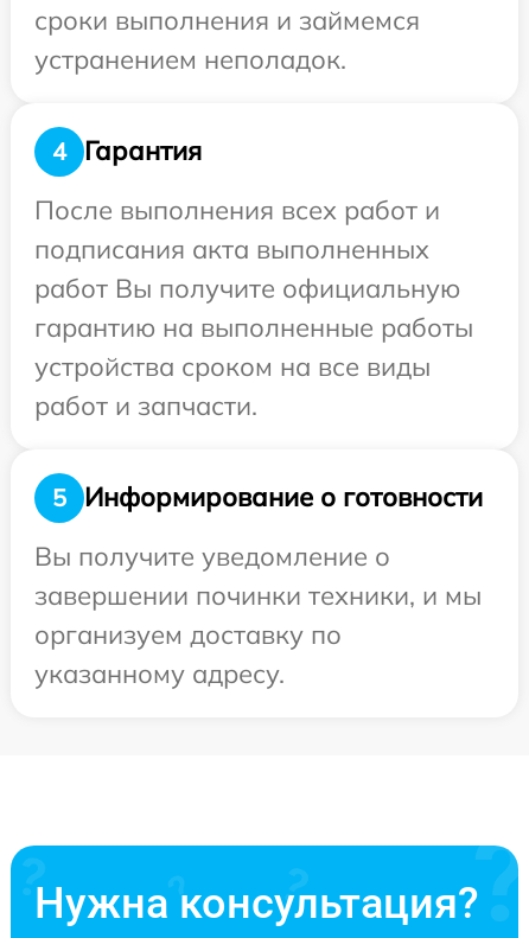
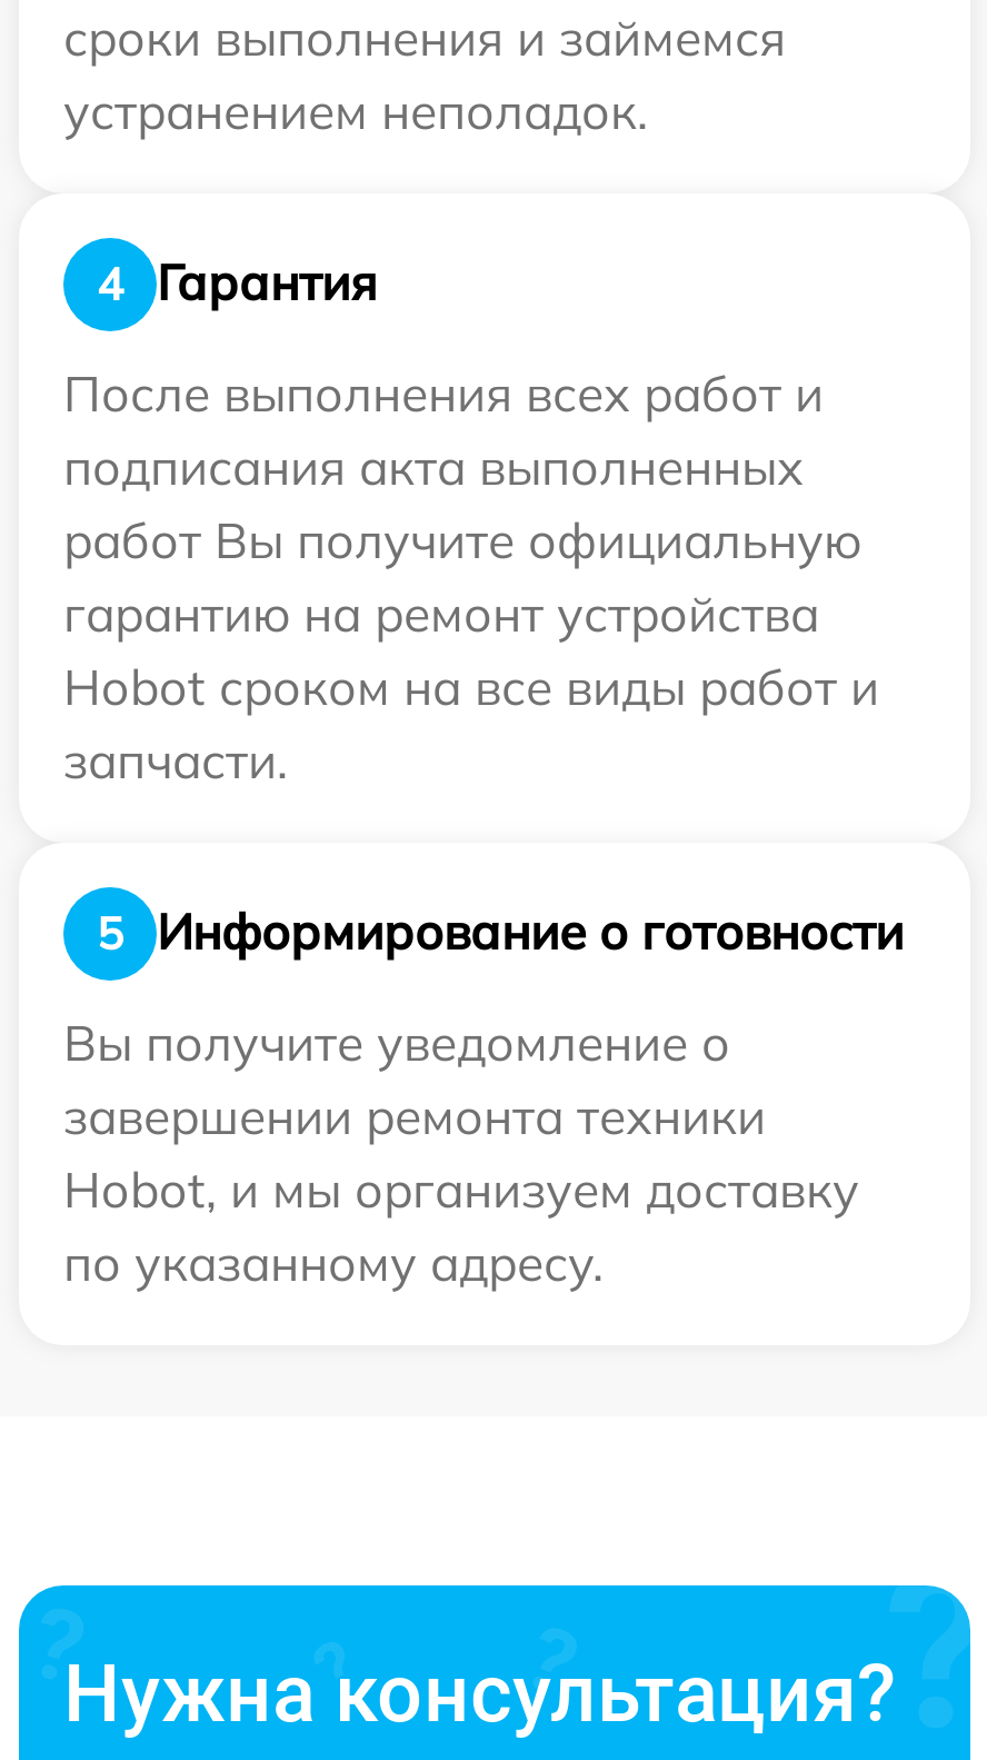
[34,311,473,422] гарантию на выполненные работы | устройства сроком на все виды | работ и запчасти. -> [63,582,879,791] гарантию на ремонт устройства | Hobot сроком на все виды работ и | запчасти.
[34,579,482,690] завершении починки техники, и мы | организуем доставку по | указанному адресу. -> [63,1085,859,1294] завершении ремонта техники | Hobot, и мы организуем доставку | по указанному адресу.

